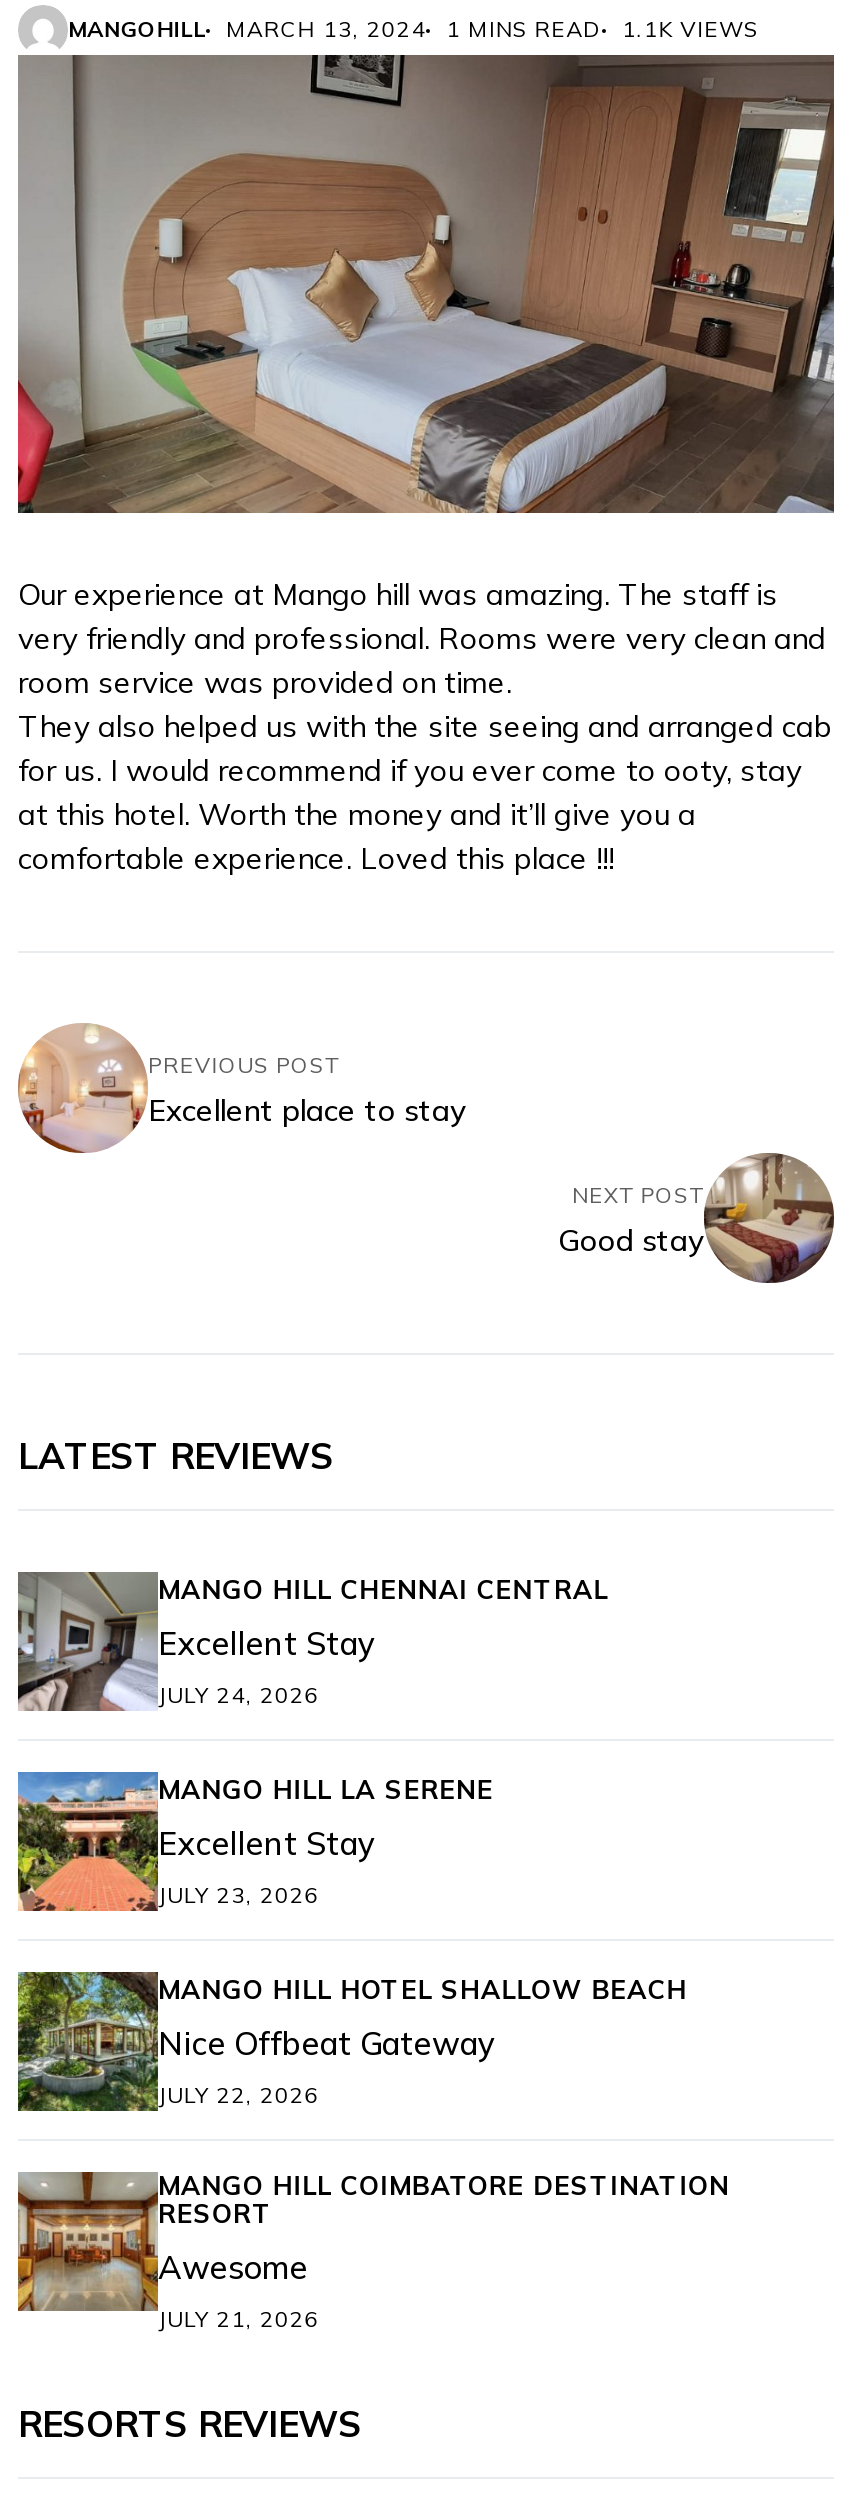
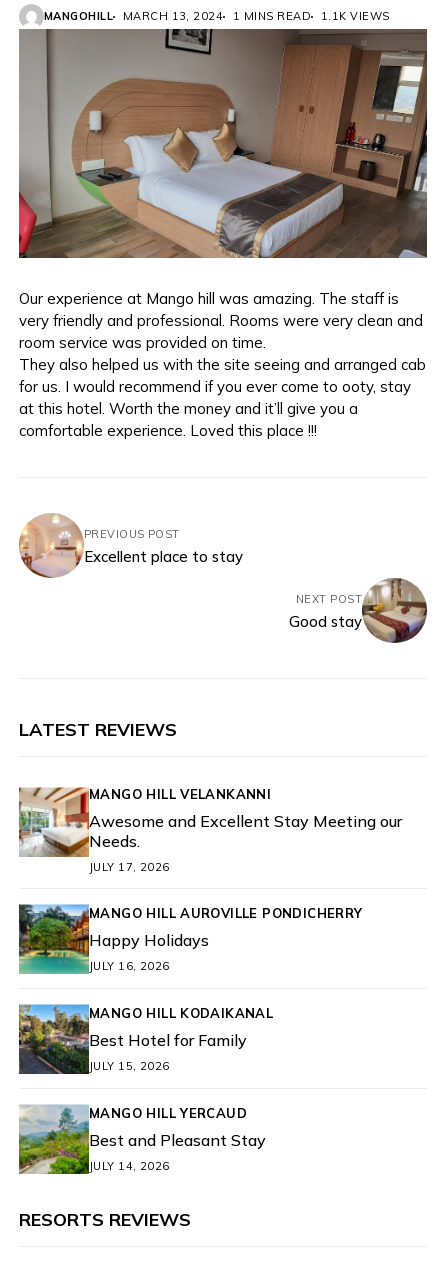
[16,1571,608,1711] [image] | MANGO HILL CHENNAI CENTRAL | Excellent Stay | JULY 24, 2026 -> [19,786,402,874] [image] | MANGO HILL VELANKANNI | Awesome and Excellent Stay Meeting our | Needs. | JULY 17, 2026
[16,1769,494,1933] [image] | MANGO HILL LA SERENE | Excellent Stay | JULY 23, 2026 -> [18,893,362,975] [image] | MANGO HILL AUROVILLE PONDICHERRY | Happy Holidays | JULY 16, 2026
[16,1969,687,2133] [image] | MANGO HILL HOTEL SHALLOW BEACH | Nice Offbeat Gateway | JULY 22, 2026 -> [18,993,273,1075] [image] | MANGO HILL KODAIKANAL | Best Hotel for Family | JULY 15, 2026
[16,2169,730,2334] [image] | MANGO HILL COIMBATORE DESTINATION | RESORT | Awesome | JULY 21, 2026 -> [18,1093,266,1175] [image] | MANGO HILL YERCAUD | Best and Pleasant Stay | JULY 14, 2026

